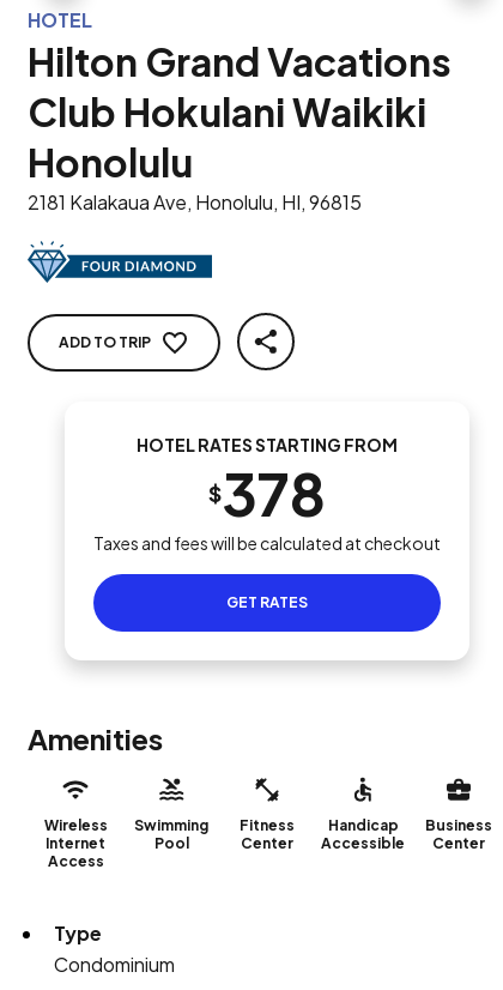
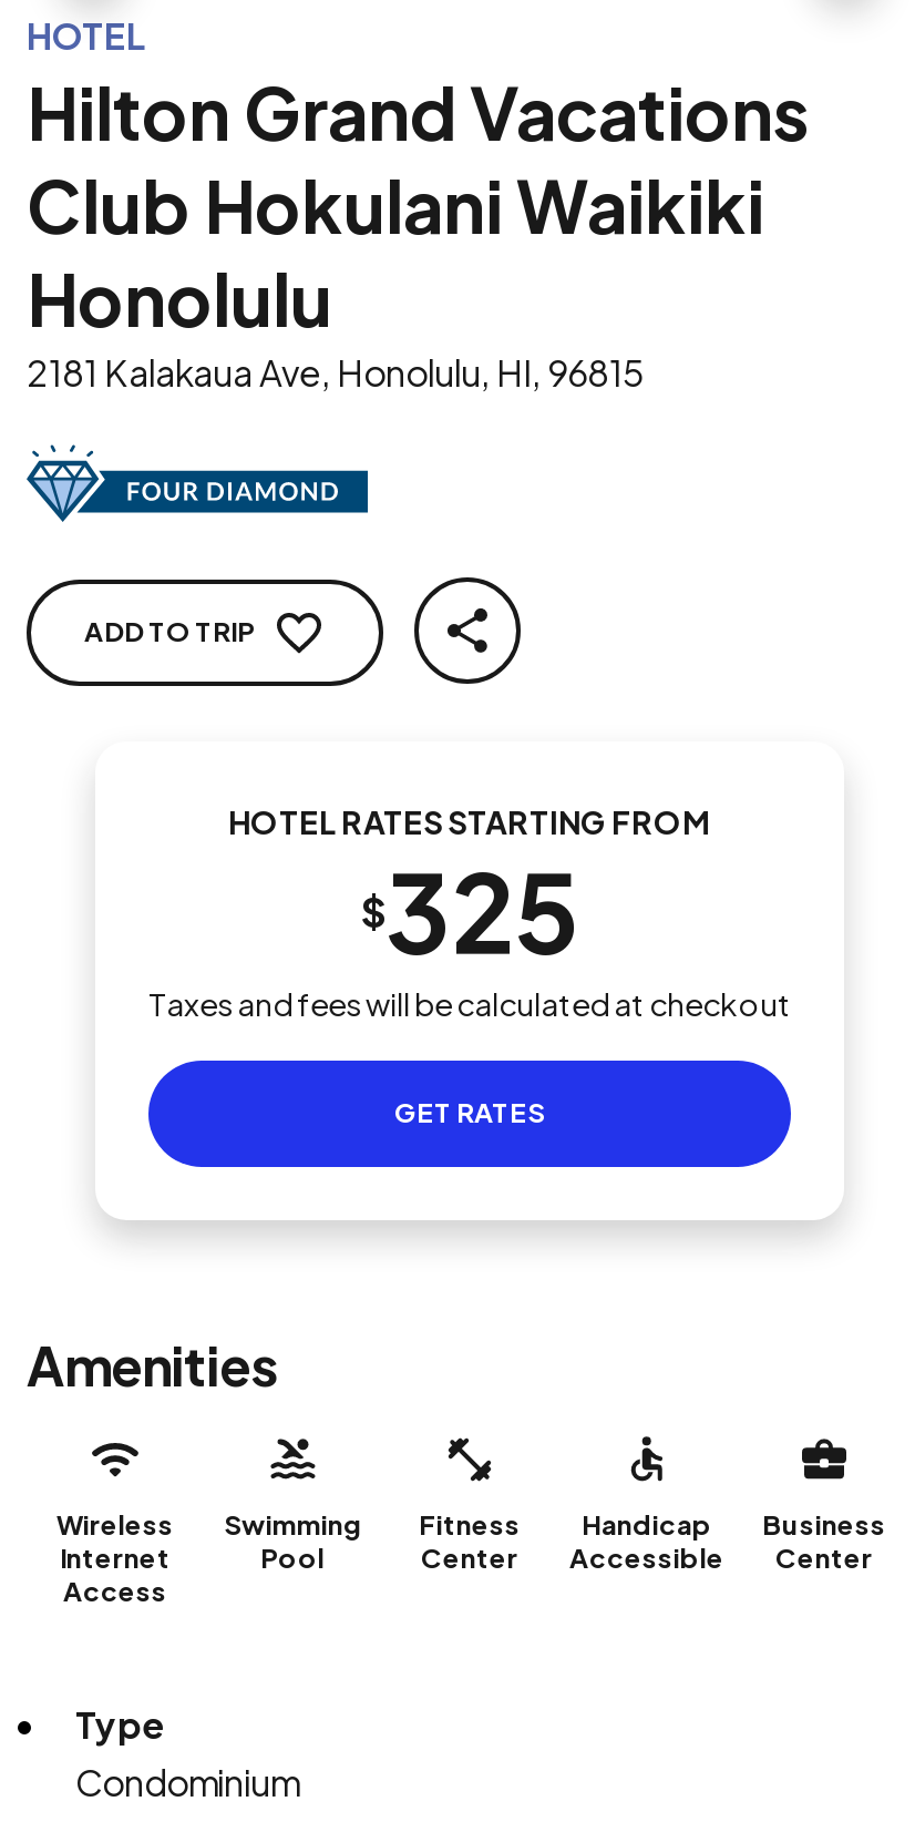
[208,457,326,530] $378 -> [361,843,578,979] $325

